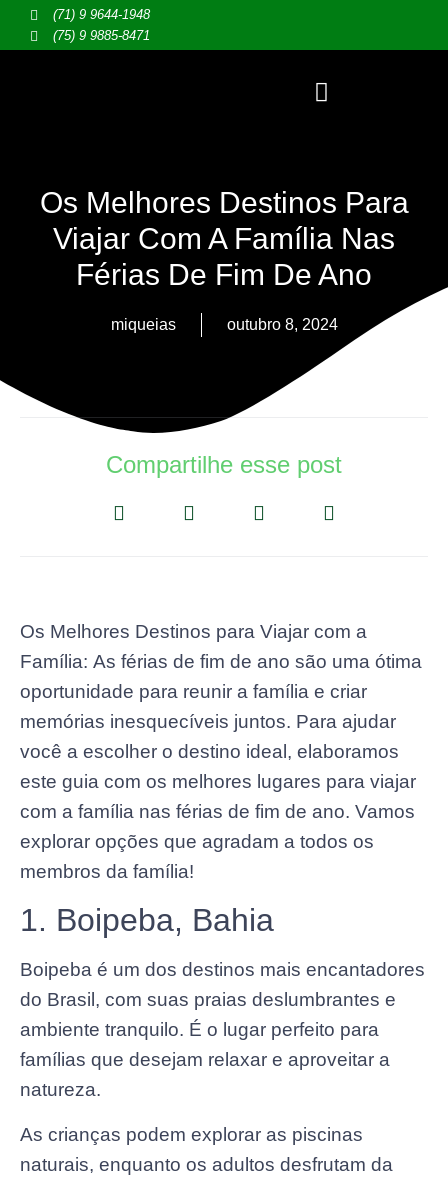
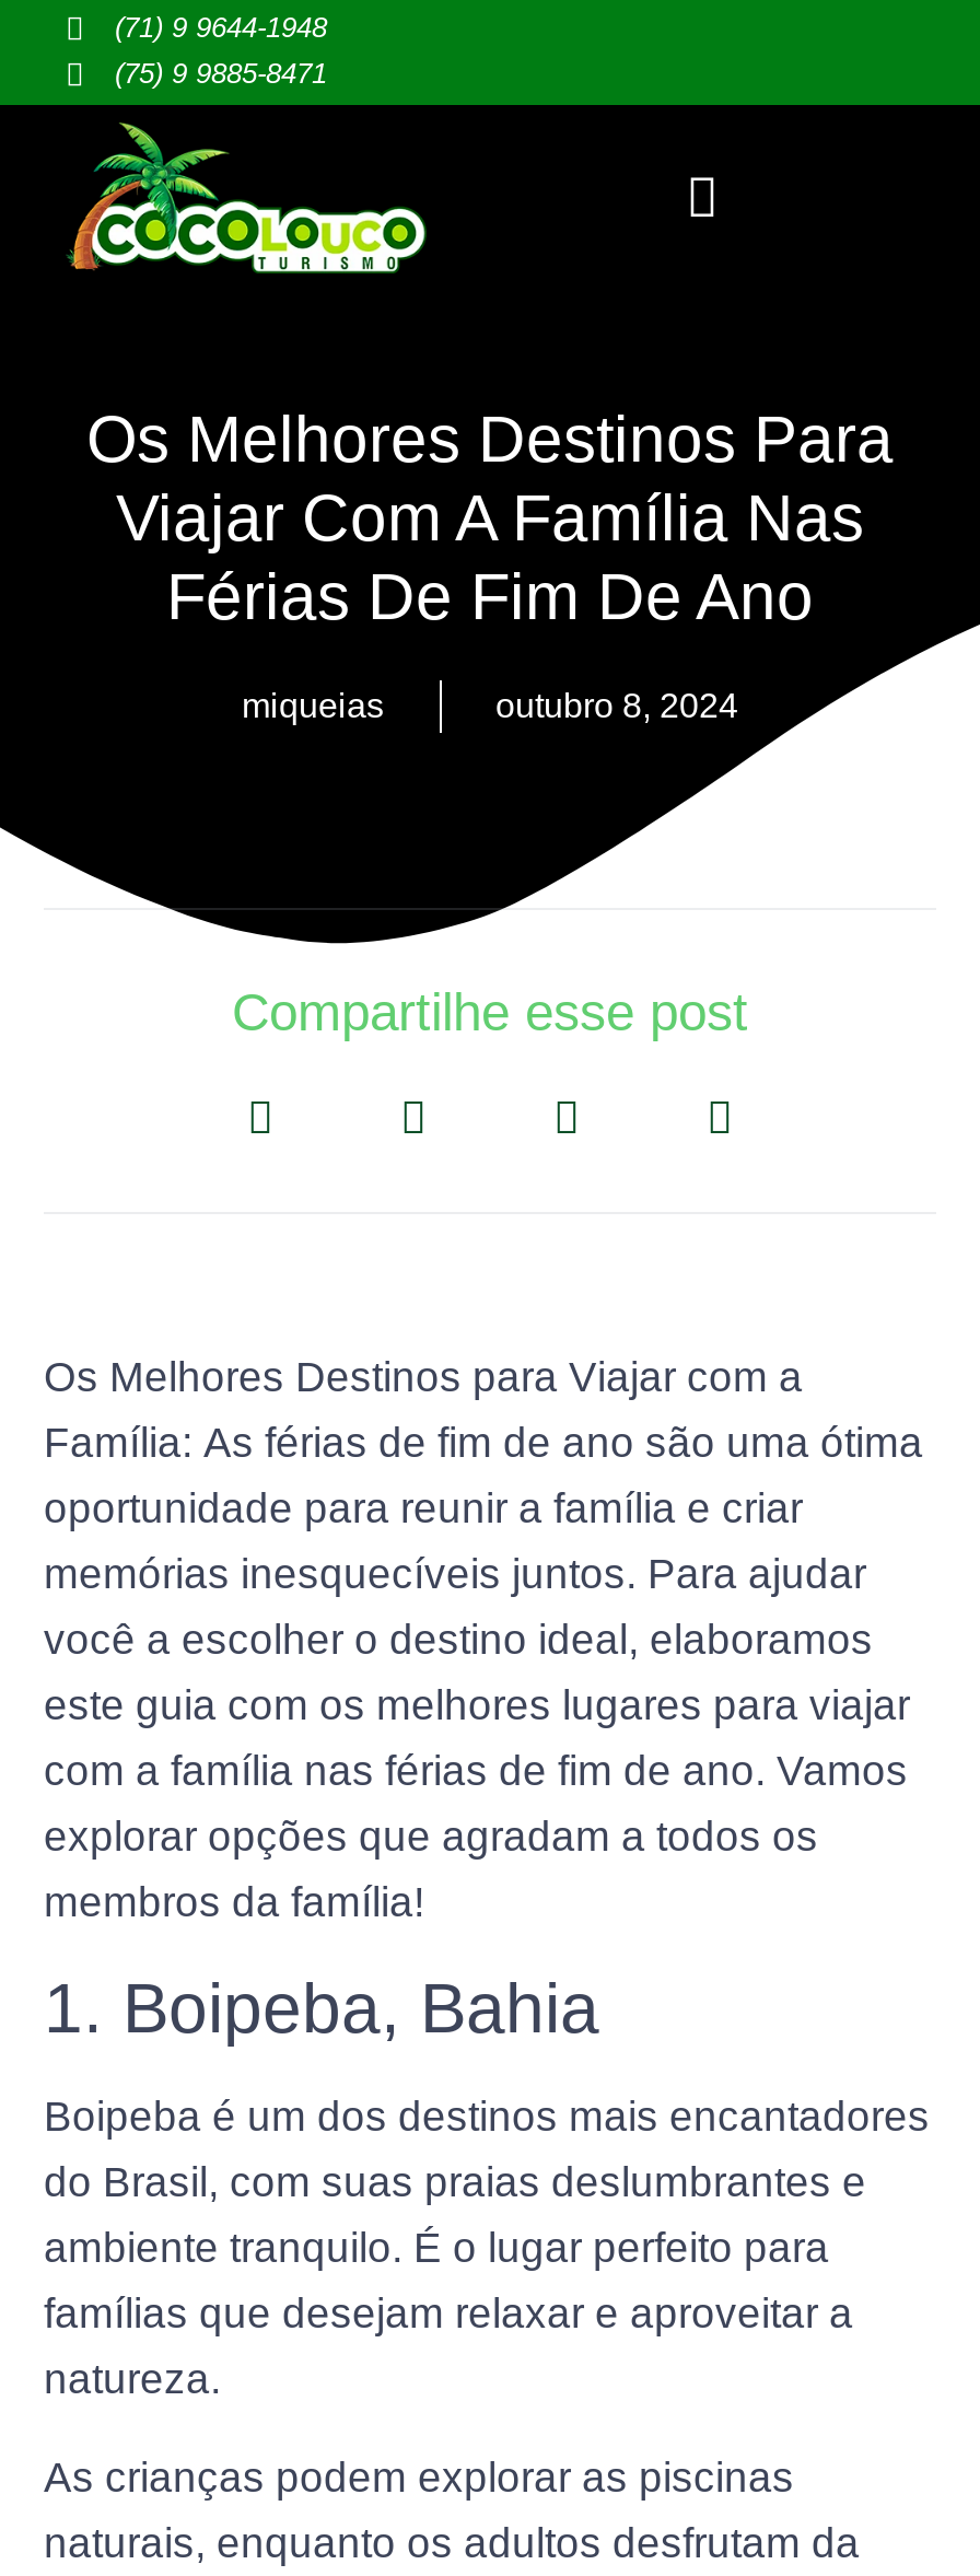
none -> [68,120,429,276] [image]

